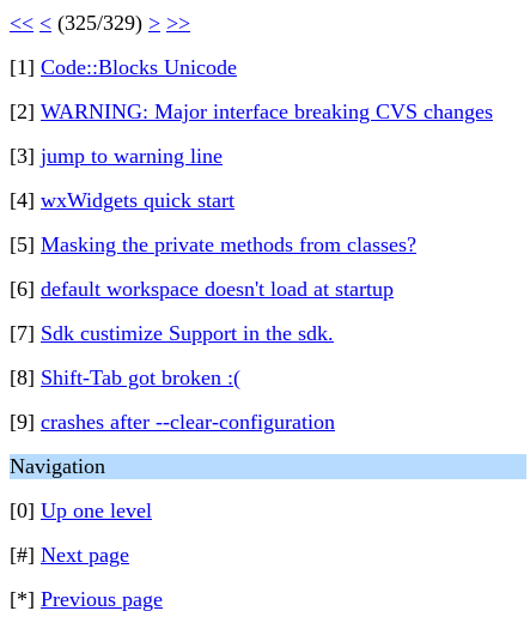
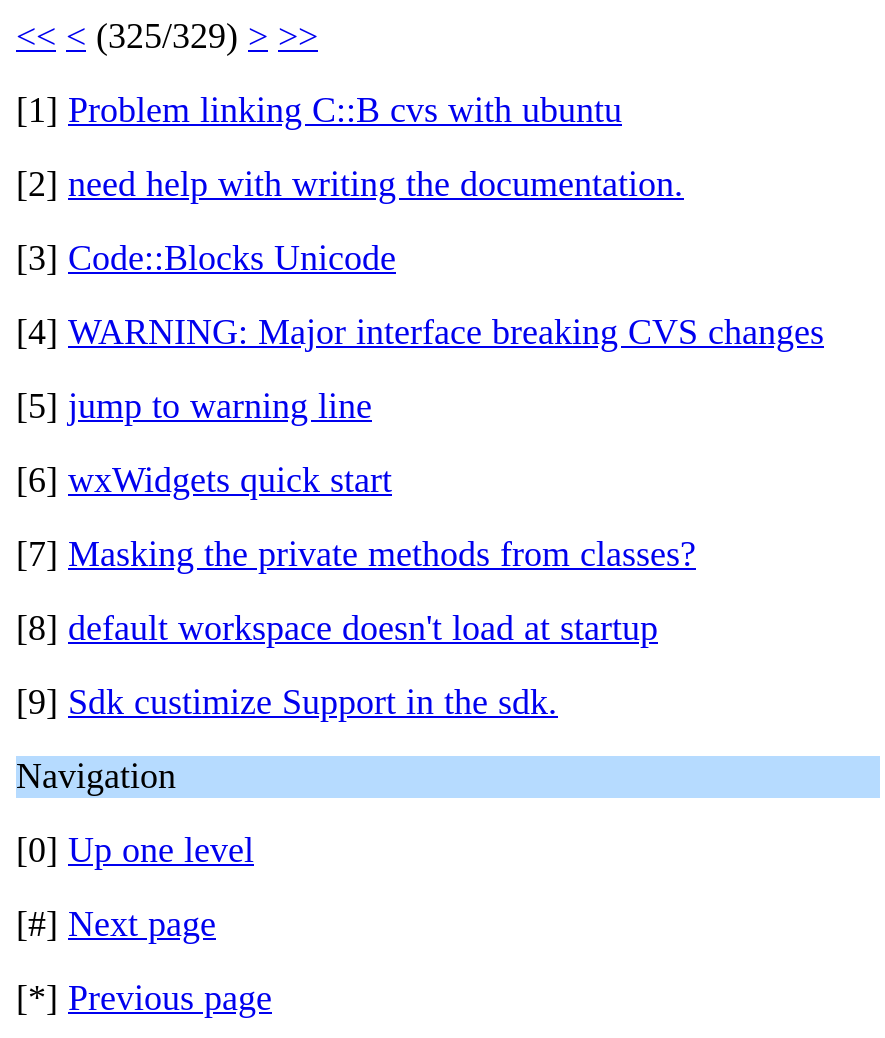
[10,55,237,79] [1] Code::Blocks Unicode -> [16,90,622,130] [1] Problem linking C::B cvs with ubuntu
[10,99,493,123] [2] WARNING: Major interface breaking CVS changes -> [16,164,684,204] [2] need help with writing the documentation.
[10,144,223,168] [3] jump to warning line -> [16,238,396,278] [3] Code::Blocks Unicode
[10,188,234,212] [4] wxWidgets quick start -> [16,312,824,352] [4] WARNING: Major interface breaking CVS changes
[10,232,416,256] [5] Masking the private methods from classes? -> [16,386,372,426] [5] jump to warning line
[10,277,394,301] [6] default workspace doesn't load at startup -> [16,460,392,500] [6] wxWidgets quick start
[10,321,334,345] [7] Sdk custimize Support in the sdk. -> [16,534,696,574] [7] Masking the private methods from classes?
[10,365,240,389] [8] Shift-Tab got broken :( -> [16,608,658,648] [8] default workspace doesn't load at startup
[10,410,335,434] [9] crashes after --clear-configuration -> [16,682,558,722] [9] Sdk custimize Support in the sdk.

